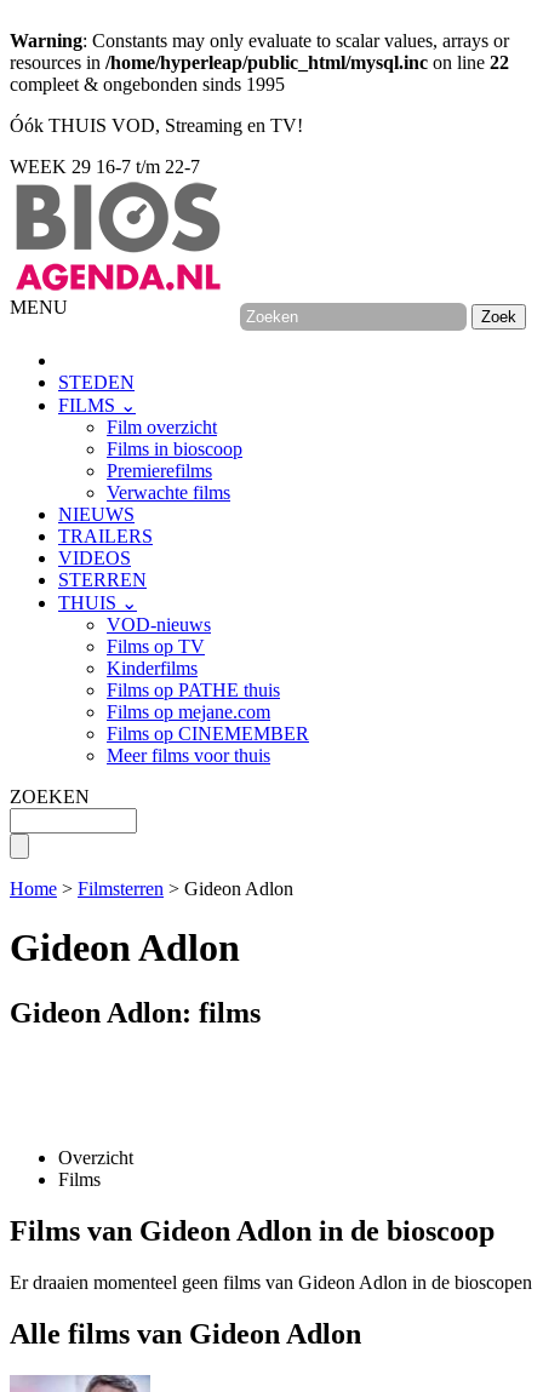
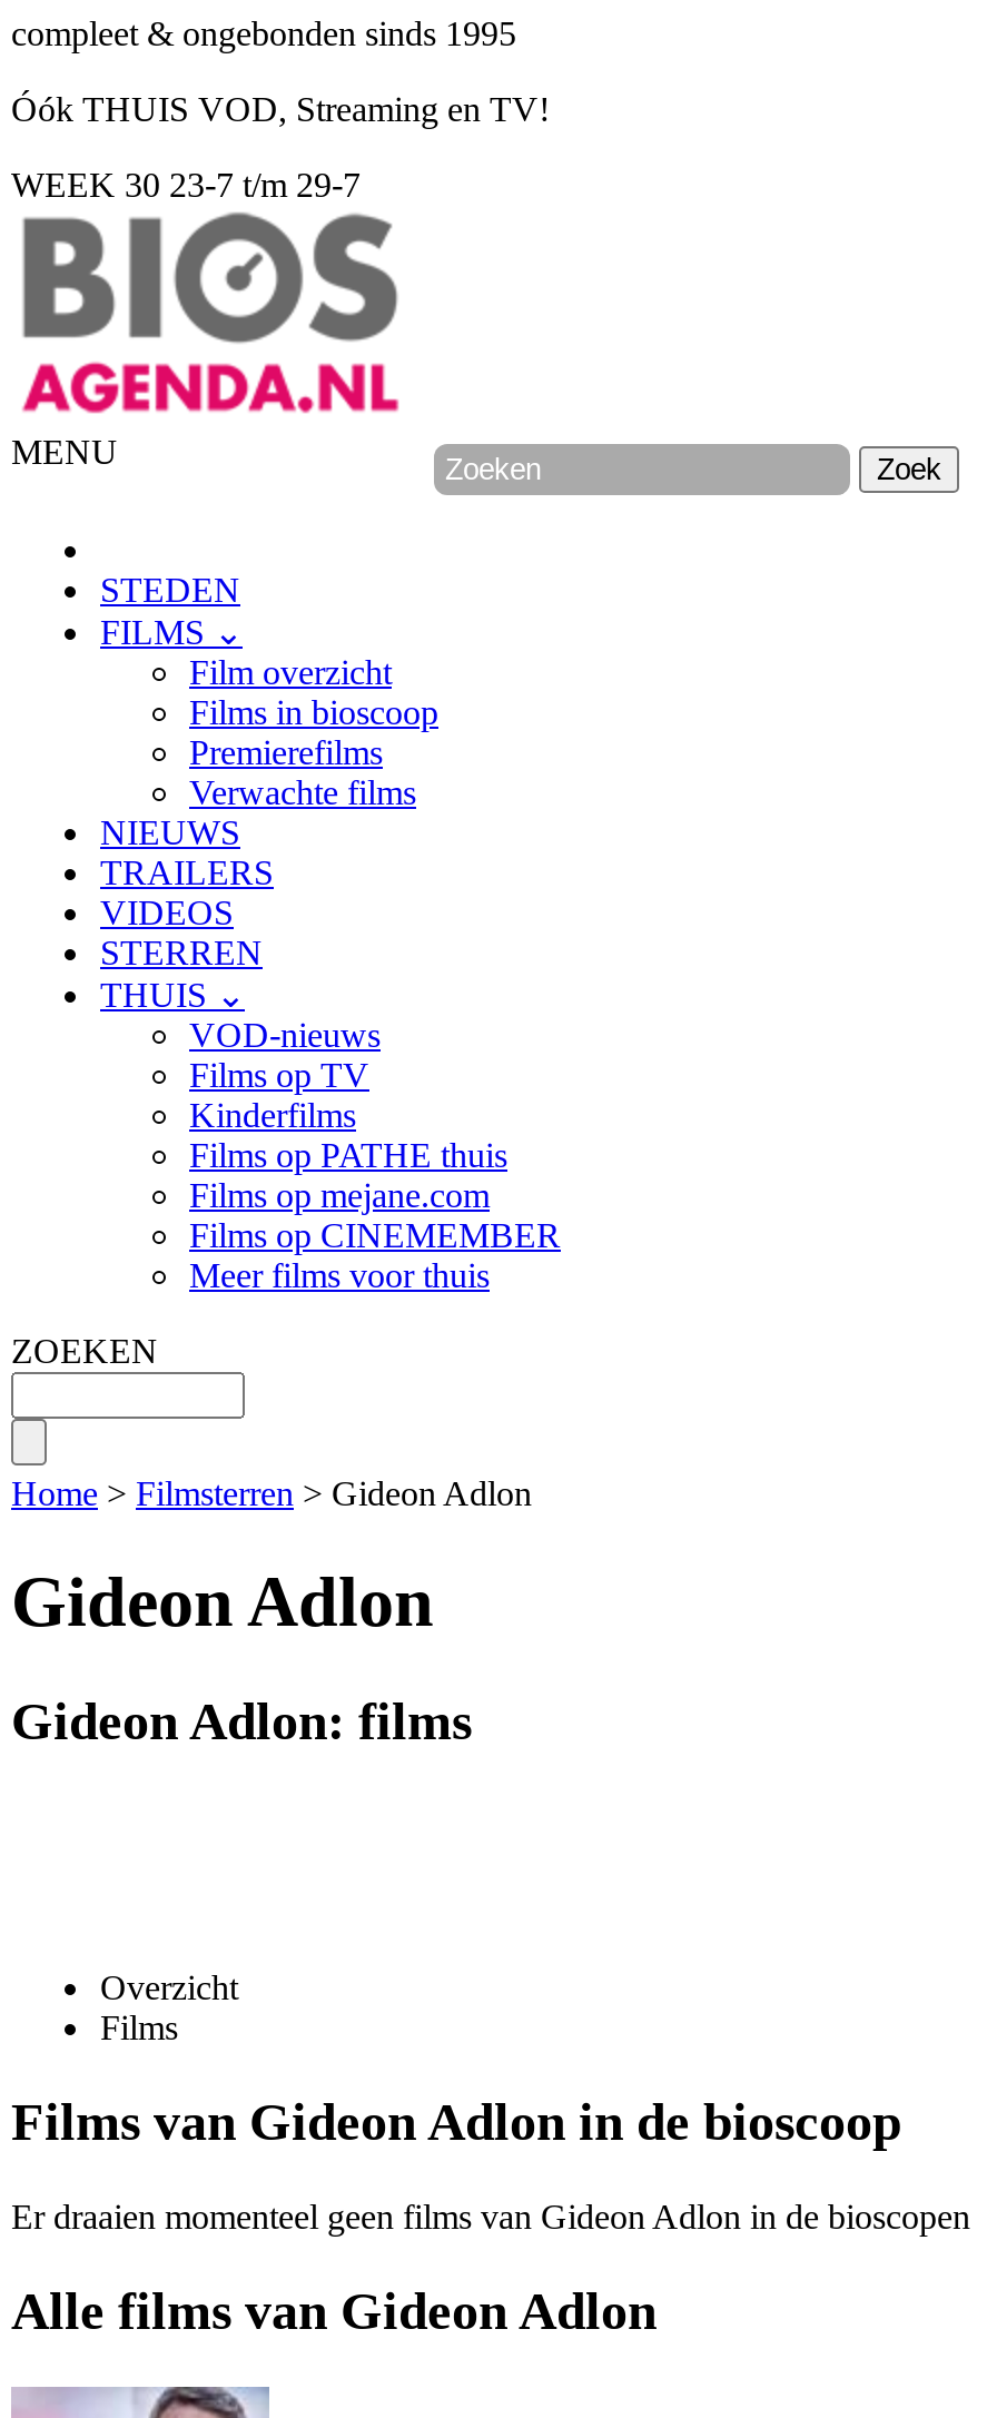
[10,30,509,73] Warning: Constants may only evaluate to scalar values, arrays or | resources in /home/hyperleap/public_html/mysql.inc on line 22 -> none
[10,156,200,177] WEEK 29 16-7 t/m 22-7 -> [11,166,361,204] WEEK 30 23-7 t/m 29-7

